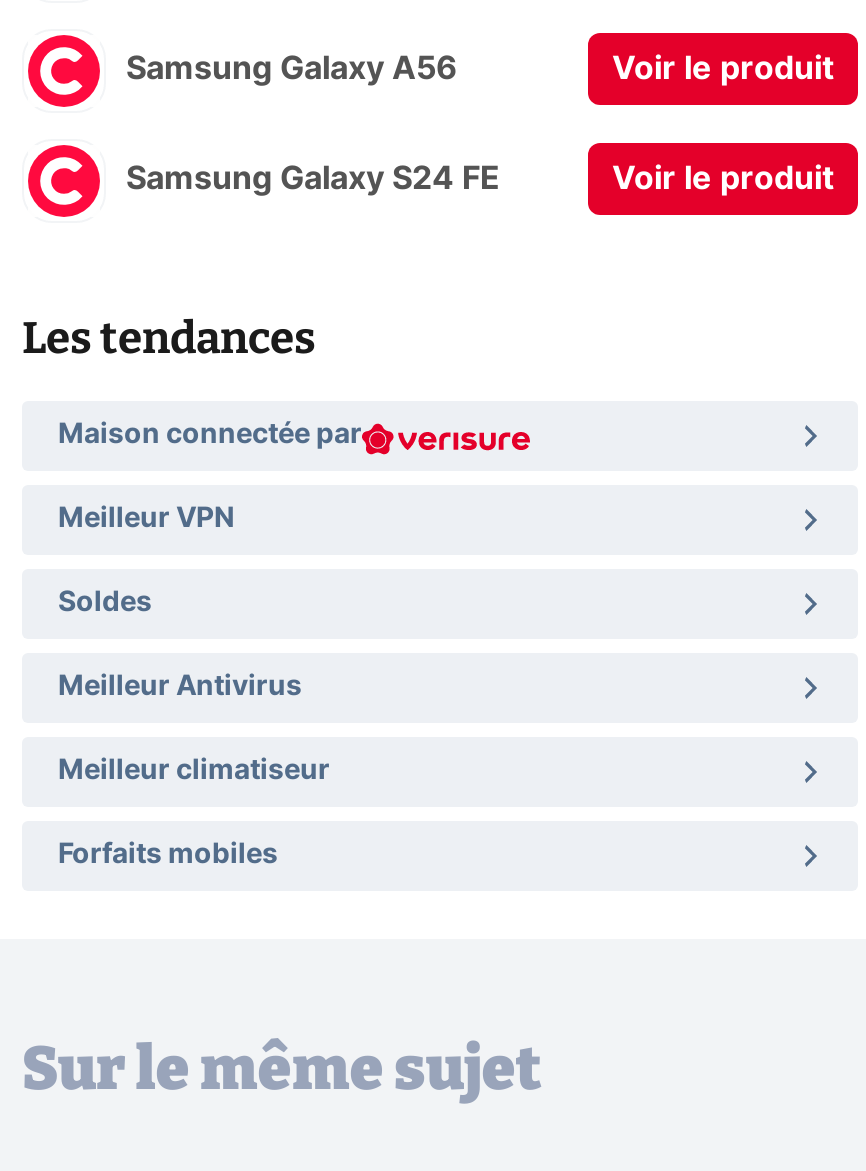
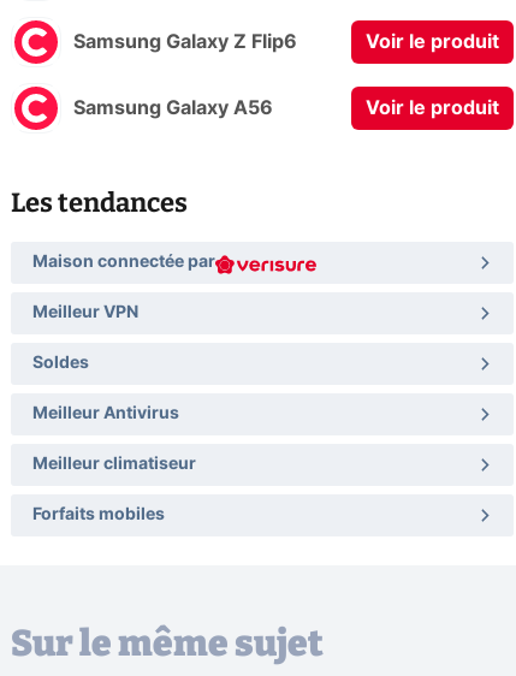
moved [126,54,458,86] -> [73,98,273,118]: Samsung Galaxy A56
none -> [73,32,297,51] Samsung Galaxy Z Flip6
[126,164,500,196] Samsung Galaxy S24 FE -> none

